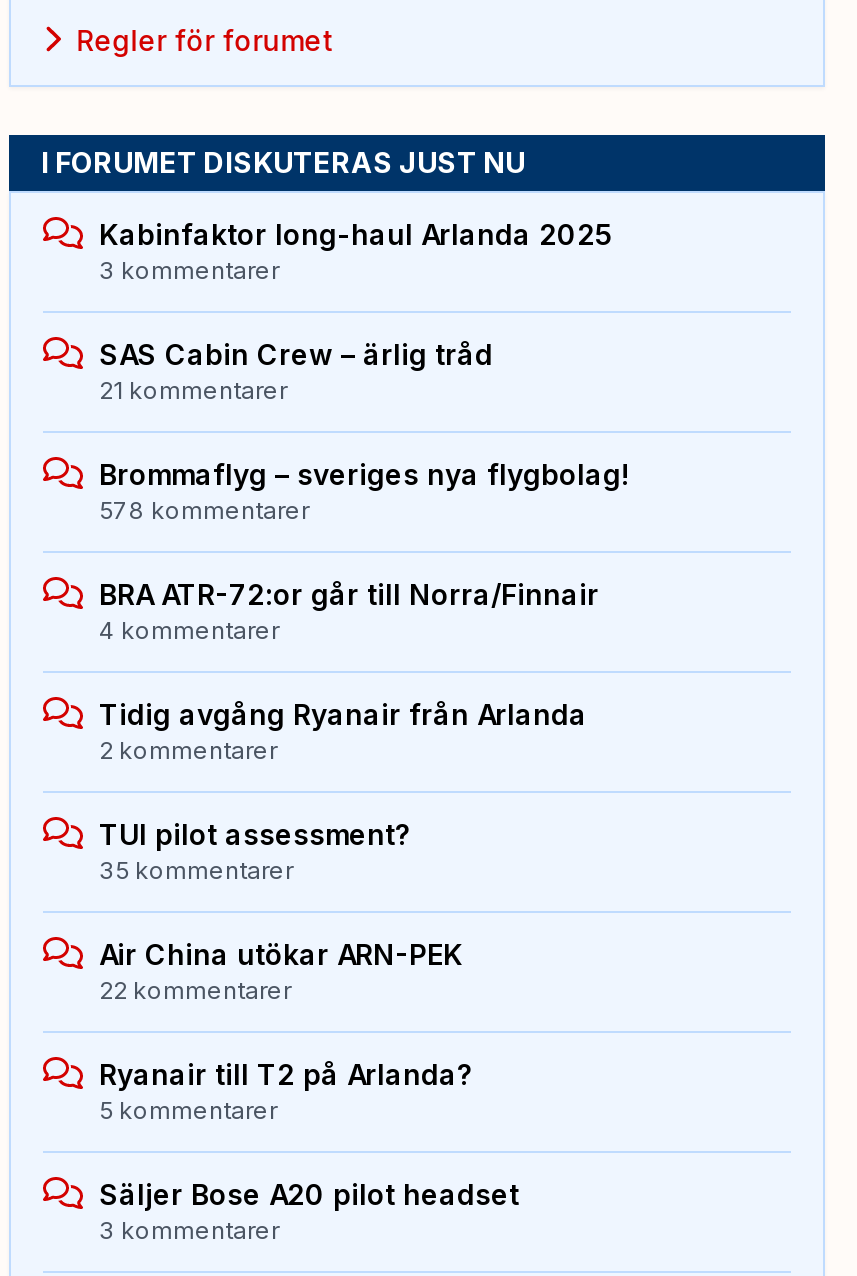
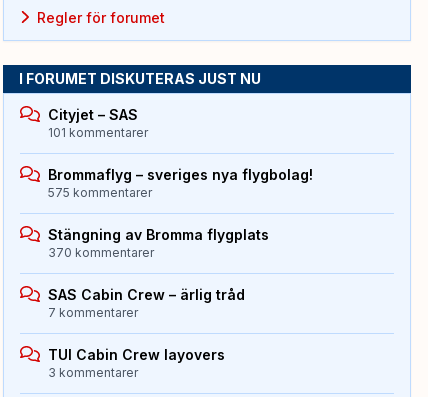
[99,216,613,404] Kabinfaktor long-haul Arlanda 2025 | 3 kommentarer | 21 kommentarer -> [48,106,148,140] Cityjet – SAS | 101 kommentarer
moved [99,336,493,370] -> [48,286,245,303]: SAS Cabin Crew – ärlig tråd
[99,494,599,1210] 578 kommentarer | BRA ATR-72:or går till Norra/Finnair | 4 kommentarer | Tidig avgång Ryanair från Arlanda | 2 kommentarer | TUI pilot assessment? | 35 kommentarer | Air China utökar ARN-PEK | 22 kommentarer | Ryanair till T2 på Arlanda? | 5 kommentarer | Säljer Bose A20 pilot headset -> [48,185,269,363] 575 kommentarer | Stängning av Bromma flygplats | 370 kommentarer | 7 kommentarer | TUI Cabin Crew layovers

